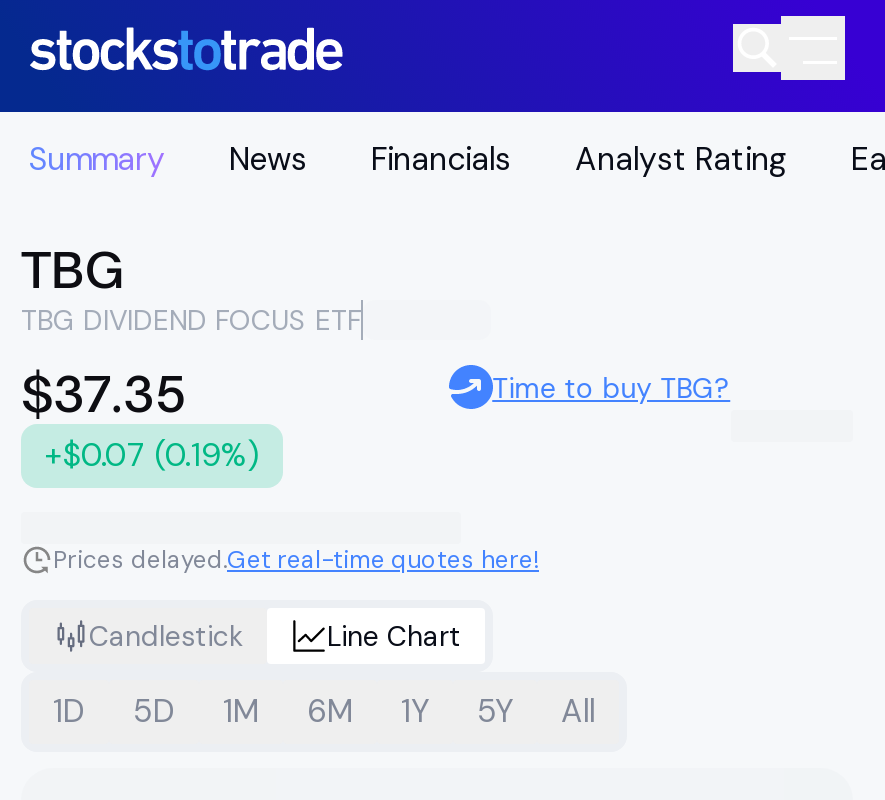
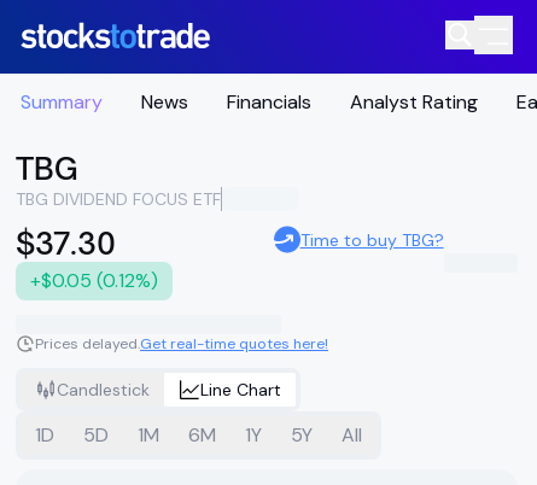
[21,364,187,424] $37.35 -> [16,226,116,262] $37.30
[45,434,259,476] +$0.07 (0.19%) -> [30,268,158,293] +$0.05 (0.12%)

